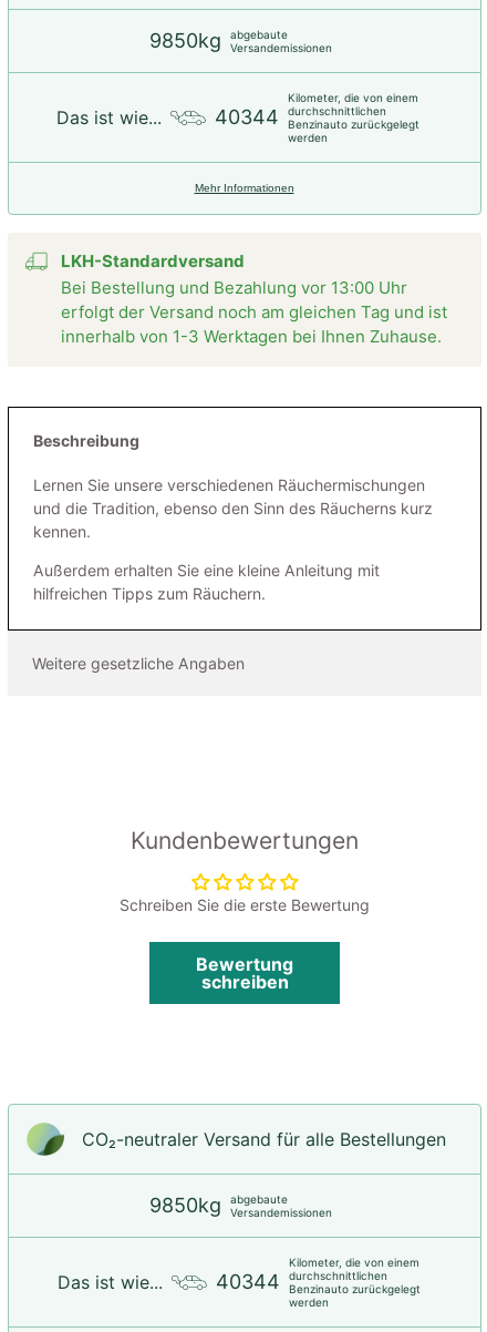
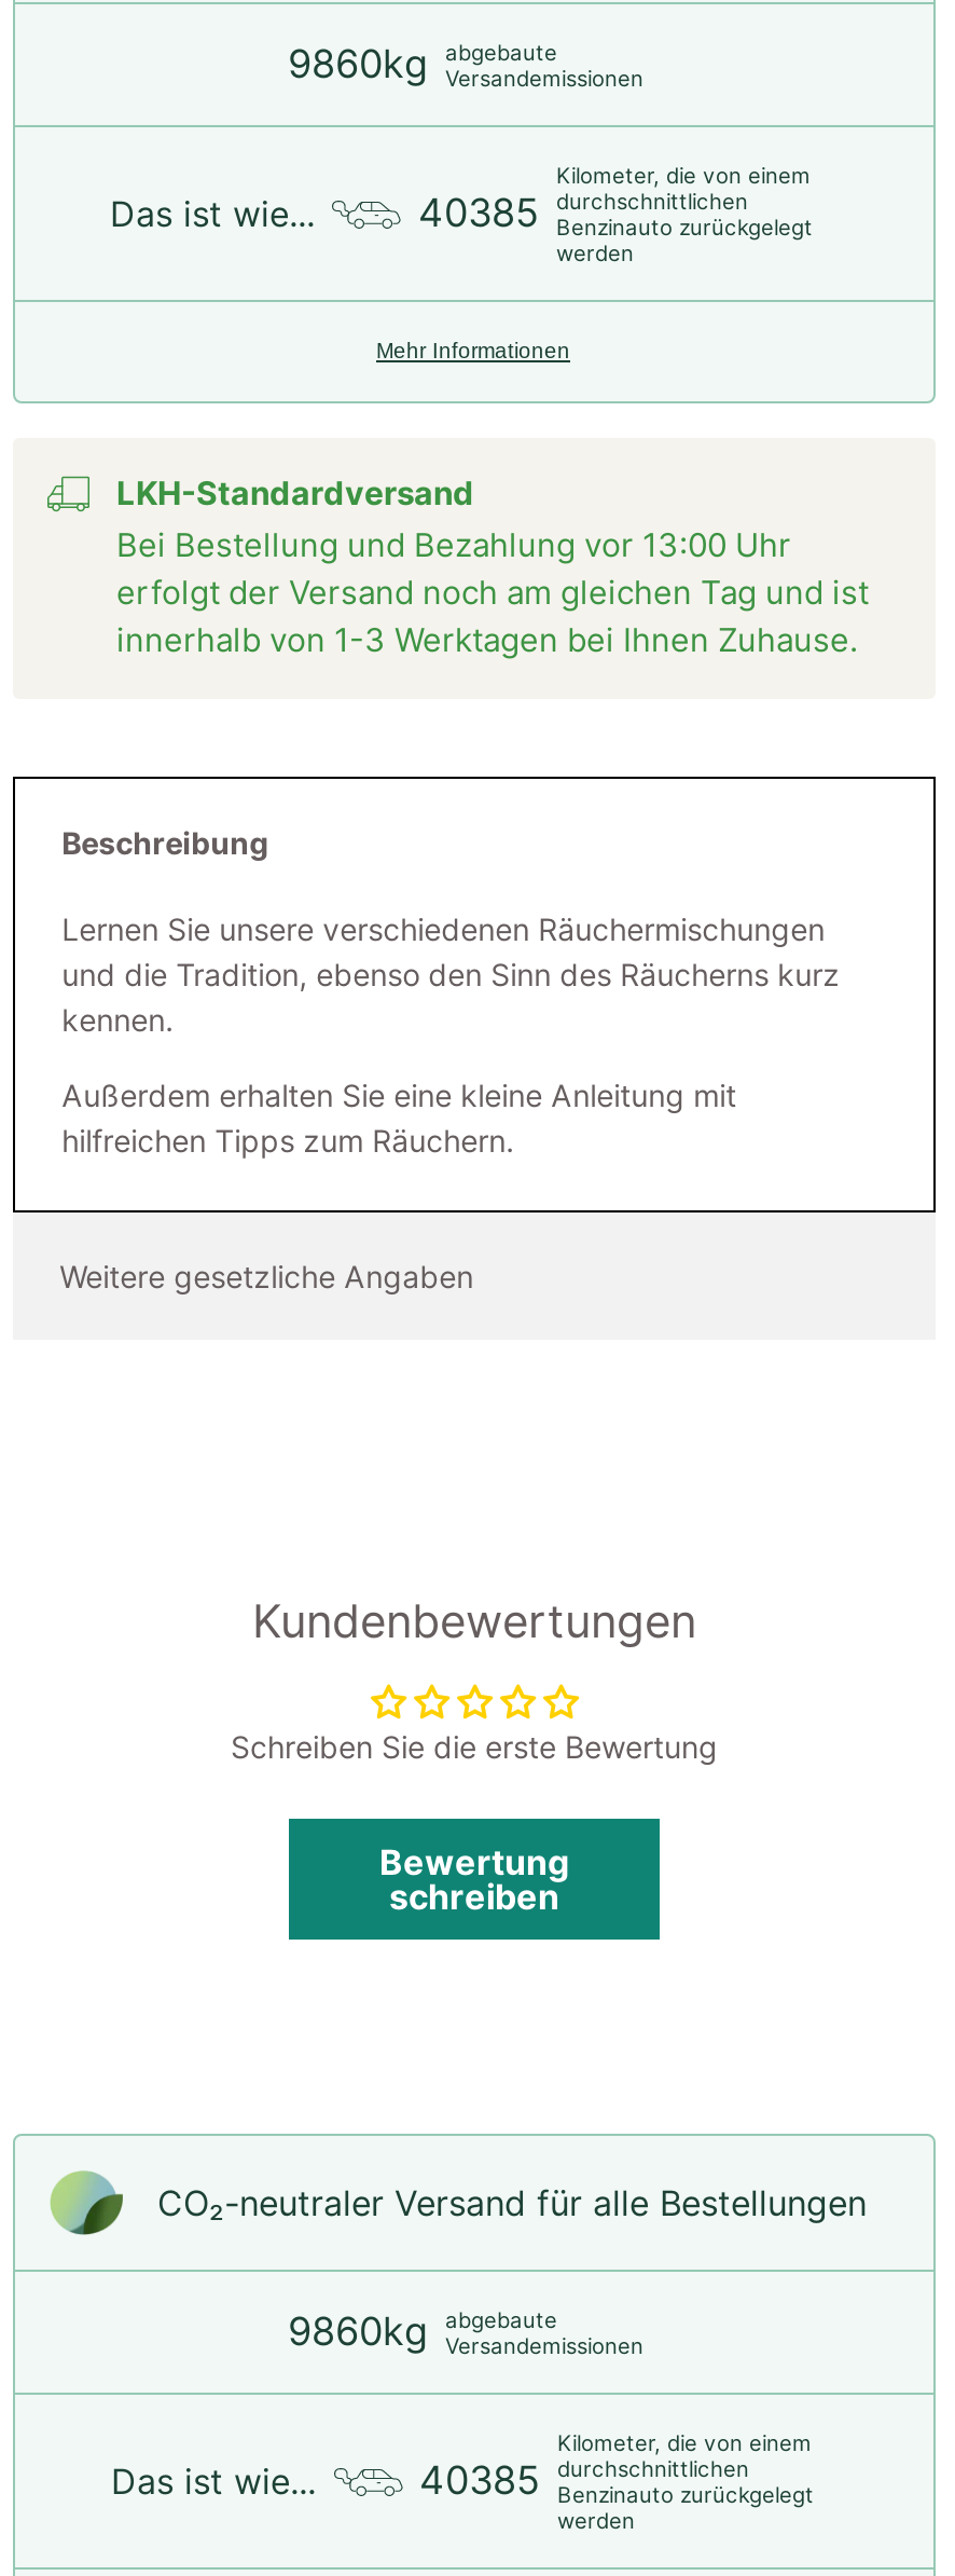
[149,28,331,55] 9850kg abgebaute Versandemissionen -> [288,39,643,91] 9860kg abgebaute Versandemissionen
[215,104,419,131] 40344 durchschnittlichen Benzinauto zurückgelegt -> [418,188,813,240] 40385 durchschnittlichen Benzinauto zurückgelegt
[149,1193,331,1219] 9850kg abgebaute Versandemissionen -> [288,2307,643,2359] 9860kg abgebaute Versandemissionen
[215,1269,420,1296] 40344 durchschnittlichen Benzinauto zurückgelegt -> [419,2456,814,2507] 40385 durchschnittlichen Benzinauto zurückgelegt

